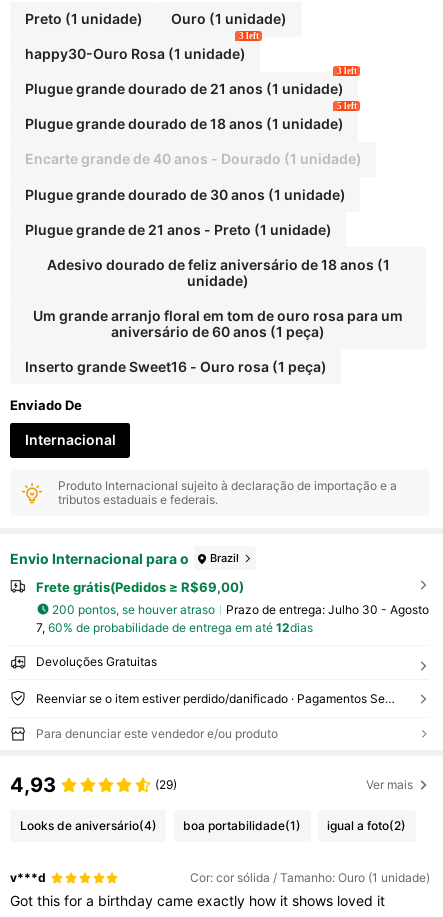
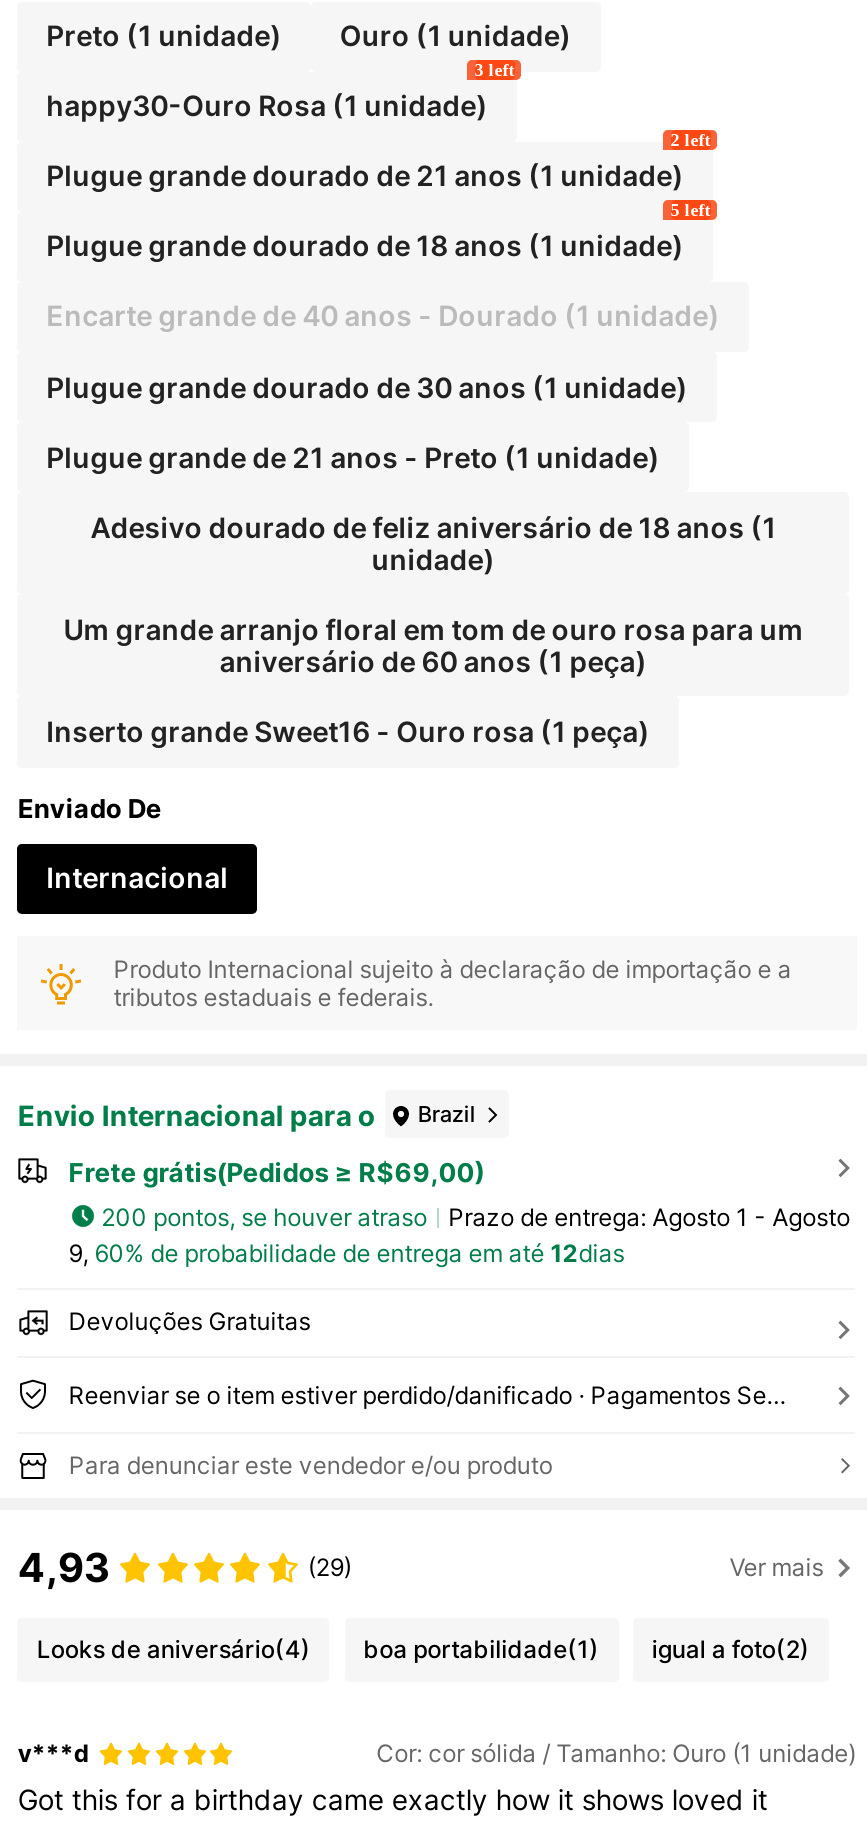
[337,66,357,76] 3 left -> [671,129,711,149] 2 left
[226,602,429,617] Prazo de entrega: Julho 30 - Agosto -> [448,1202,850,1232] Prazo de entrega: Agosto 1 - Agosto
[36,620,313,635] 7, 60% de probabilidade de entrega em até 12dias -> [68,1239,624,1269] 9, 60% de probabilidade de entrega em até 12dias

